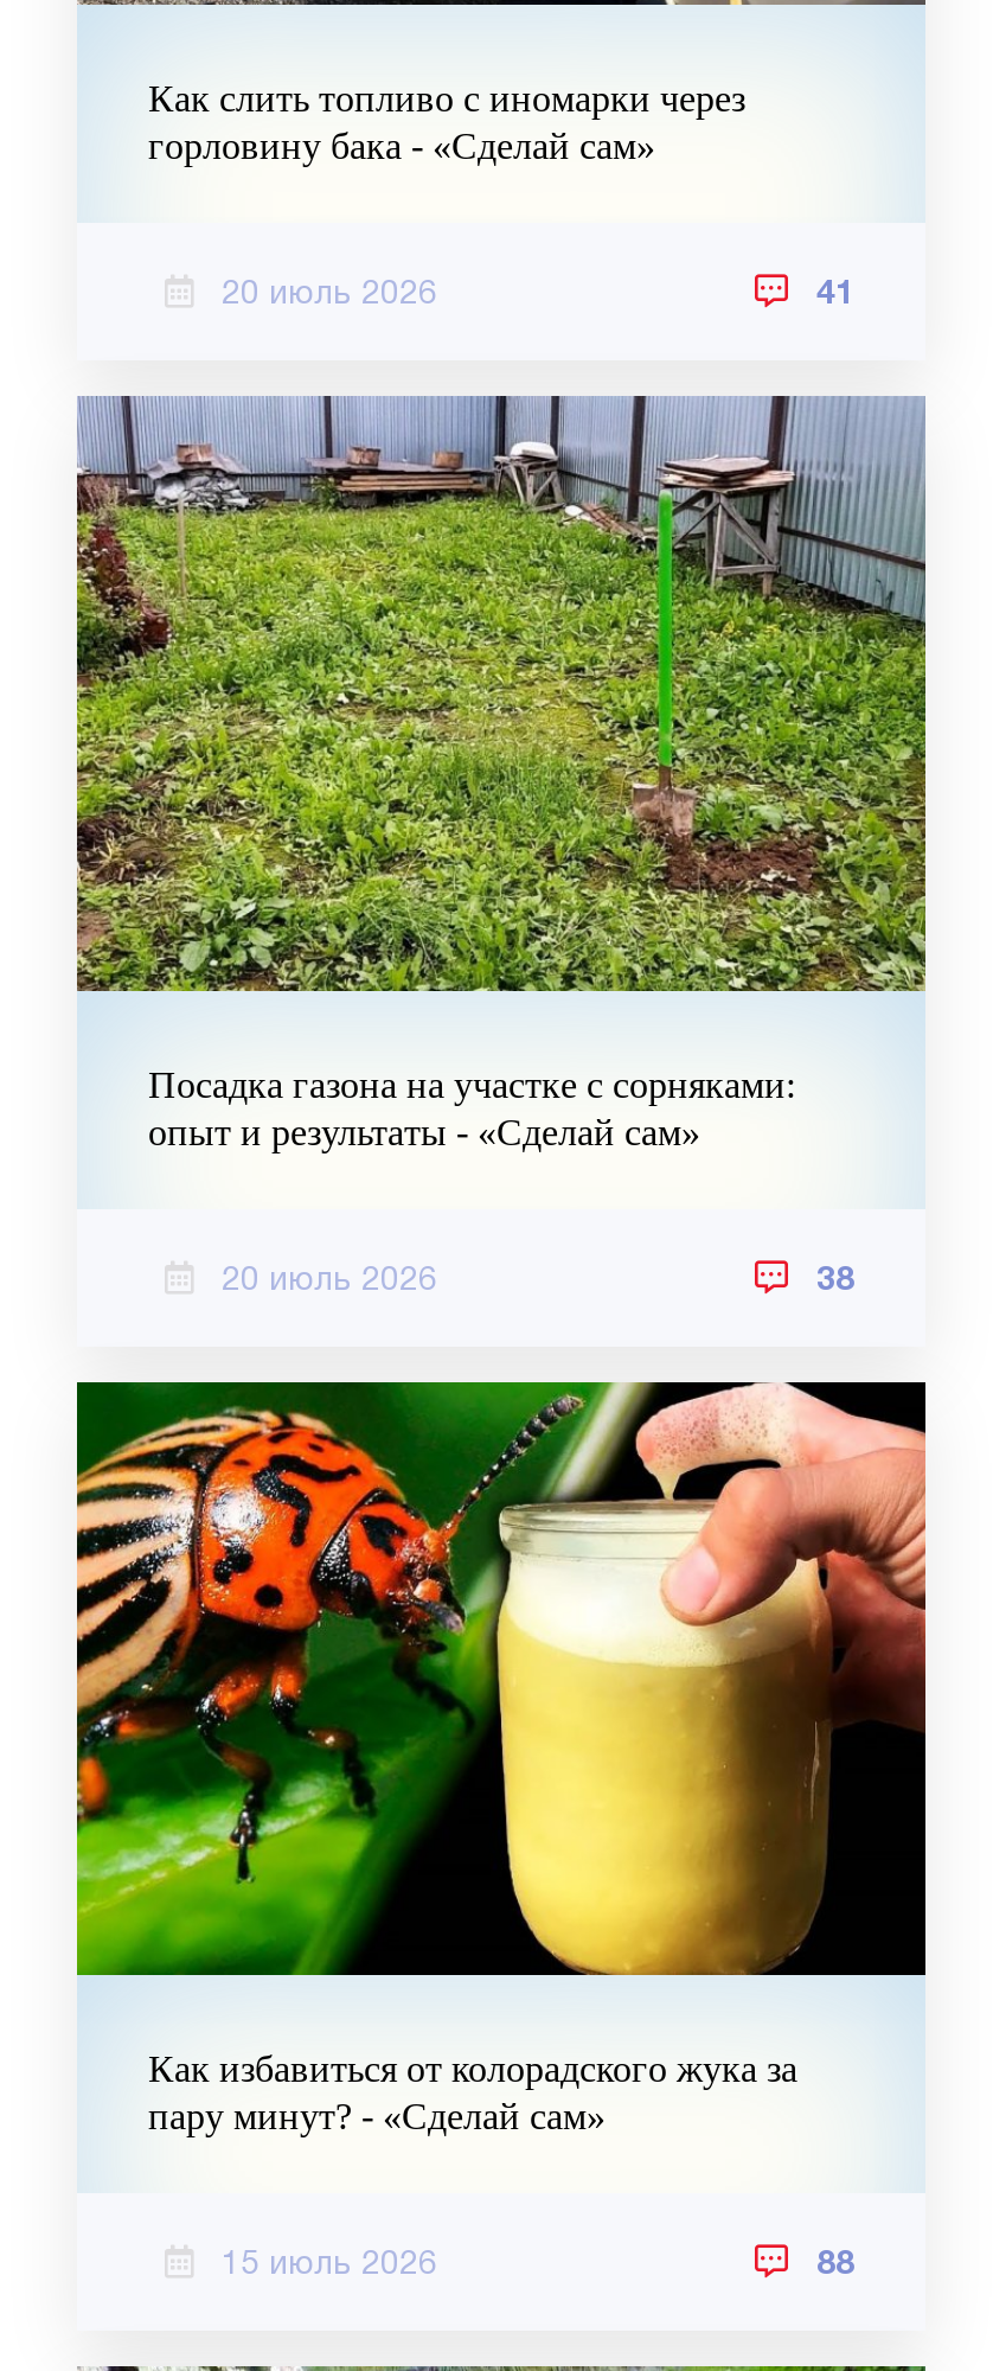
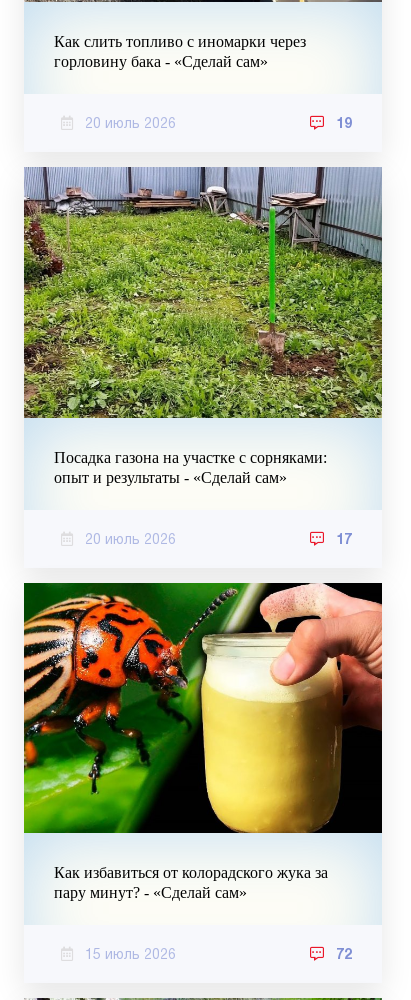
[816,280,854,311] 41 -> [336,118,352,131] 19
[816,1265,854,1296] 38 -> [336,534,352,547] 17
[816,2251,854,2281] 88 -> [336,949,352,962] 72

